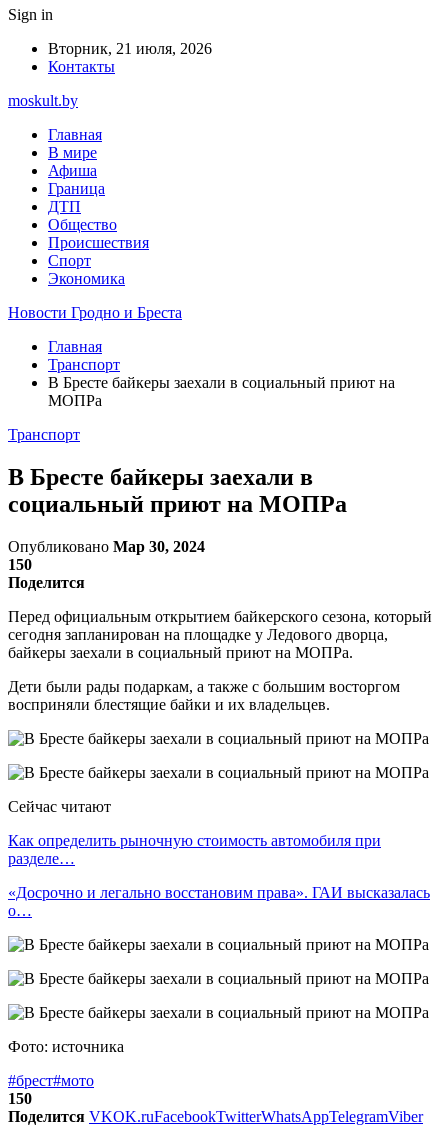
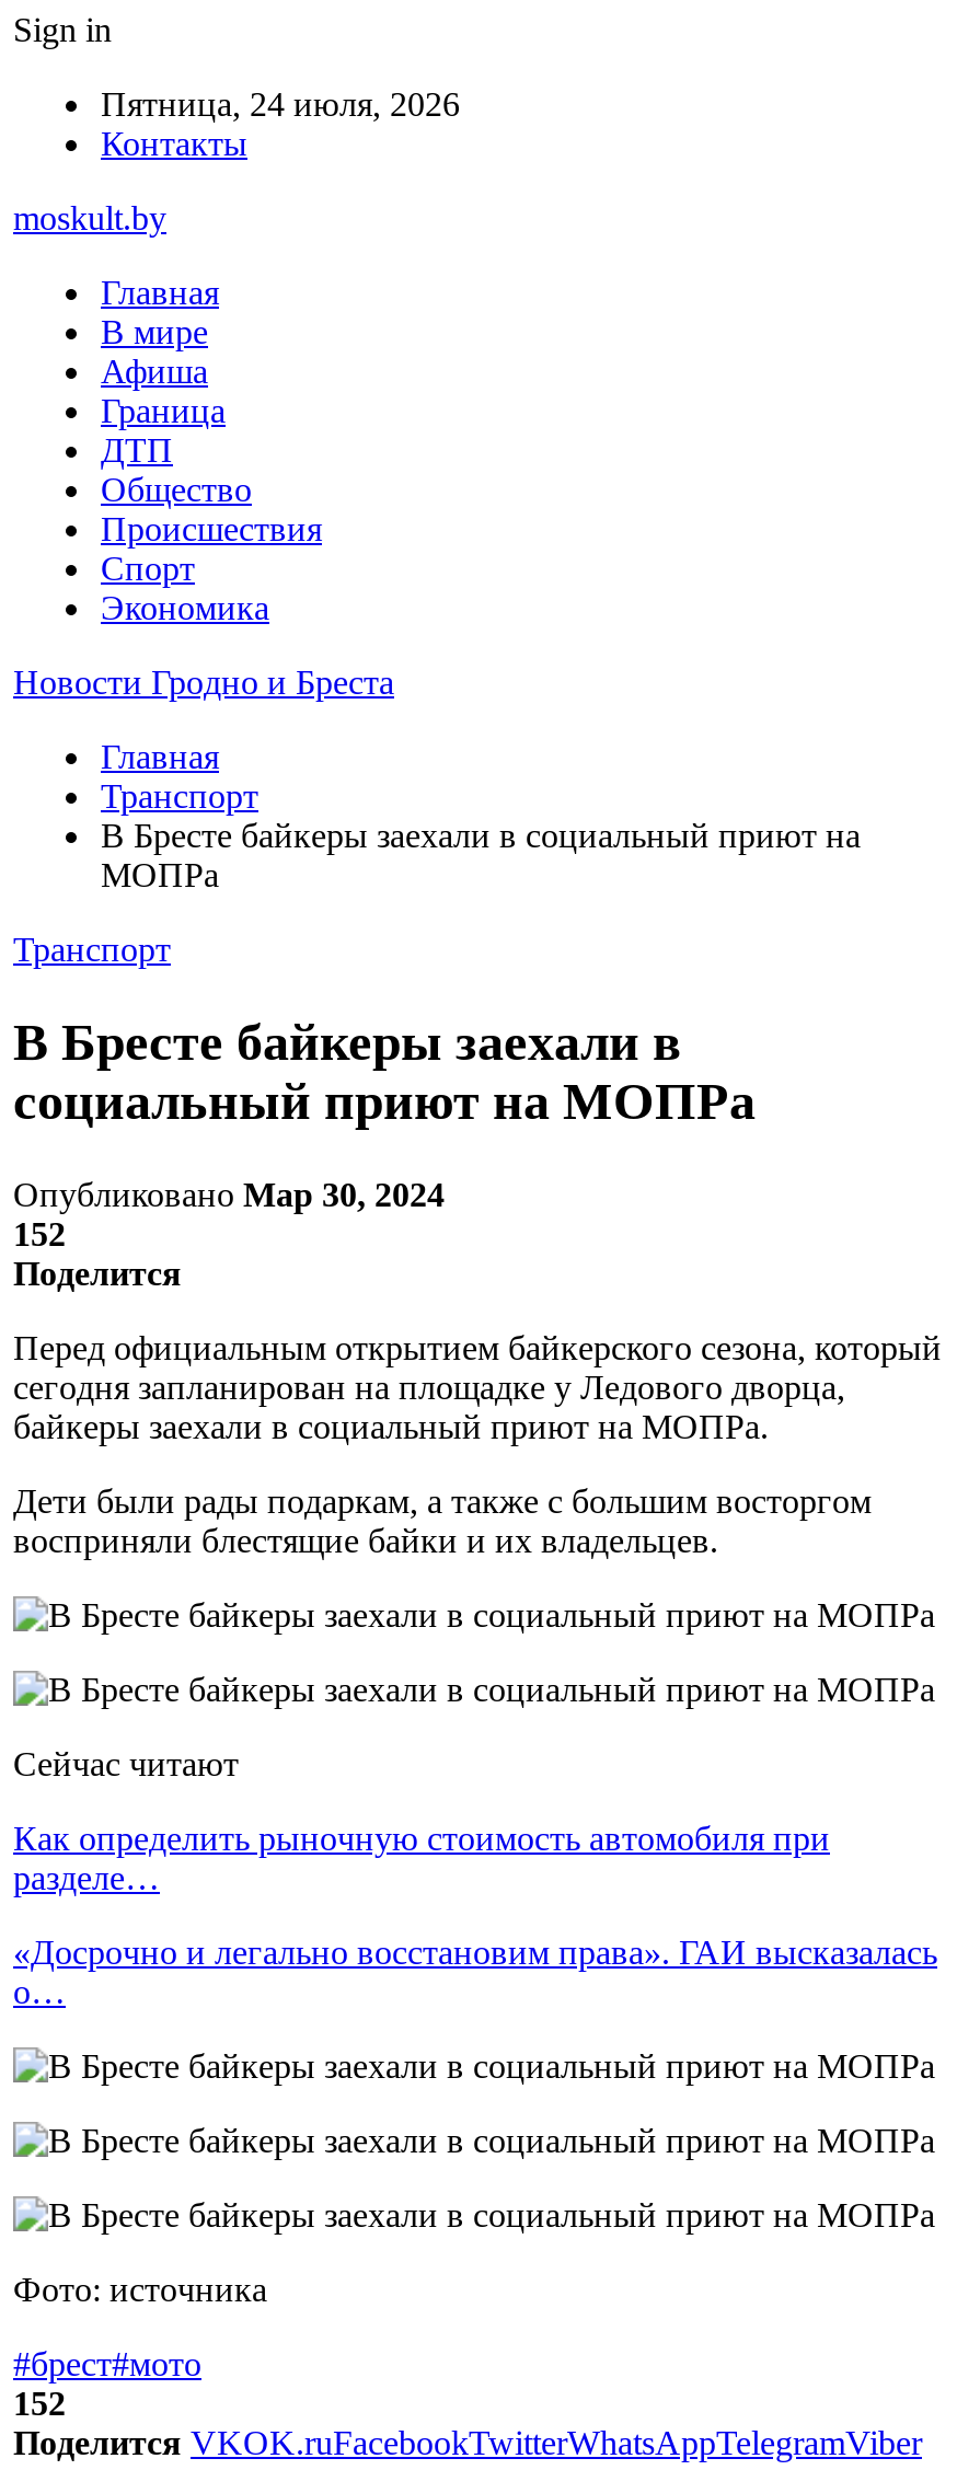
[48,40,212,57] Вторник, 21 июля, 2026 -> [101,85,460,123] Пятница, 24 июля, 2026
[8,556,32,573] 150 -> [13,1215,66,1252] 152
[8,1090,32,1107] 150 -> [13,2384,66,2421] 152

